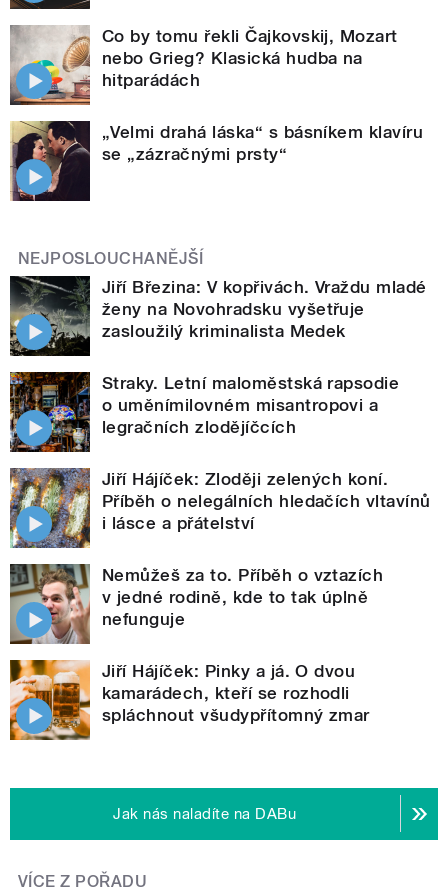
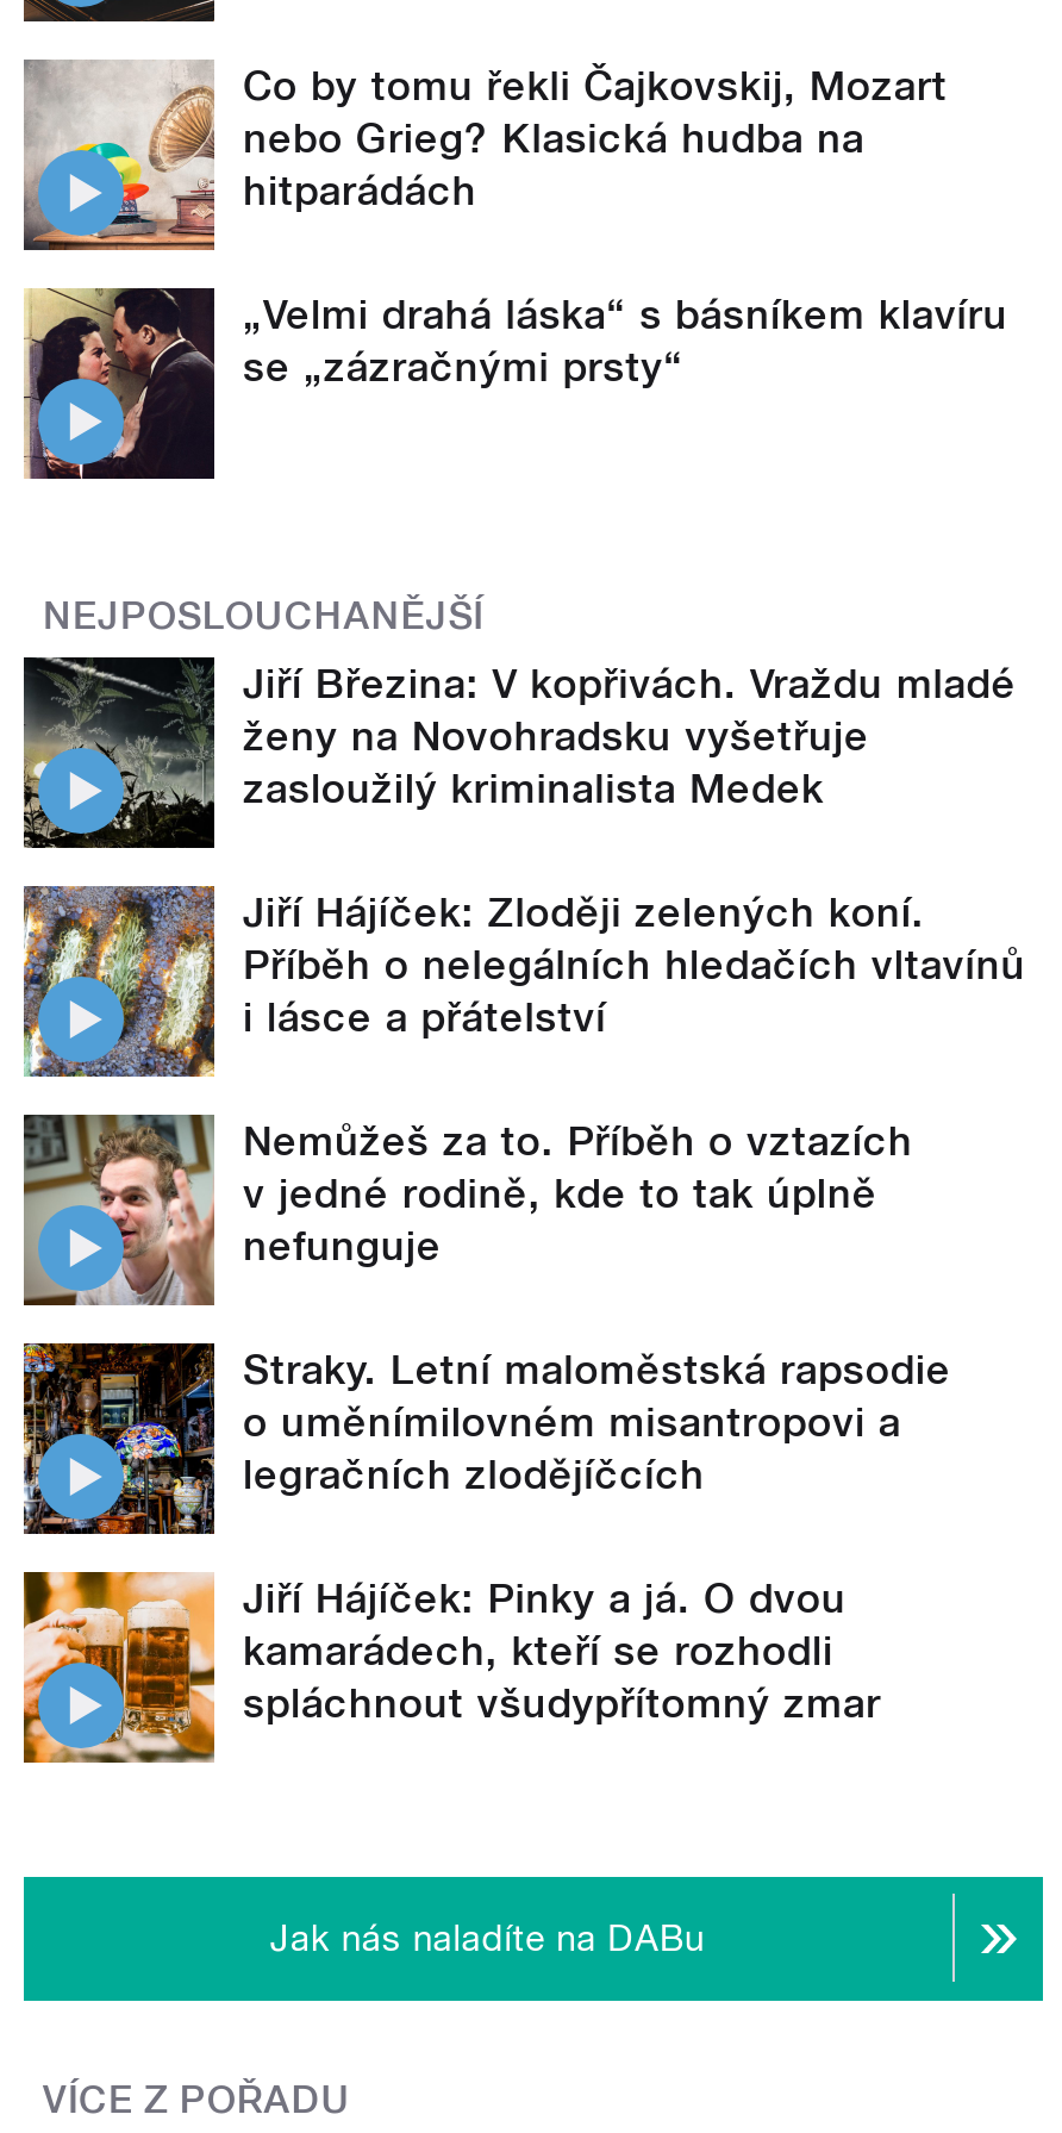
moved [10,371,399,453] -> [24,1341,951,1534]: [image] | Straky. Letní maloměstská rapsodie | o uměnímilovném misantropovi a | legračních zlodějíčcích
moved [8,466,431,629] -> [19,881,1026,1269]: [image] | Jiří Hájíček: Zloději zelených koní. | Příběh o nelegálních hledačích vltavínů | i lásce a přátelství | Nemůžeš za to. Příběh o vztazích | v jedné rodině, kde to tak úplně | nefunguje

